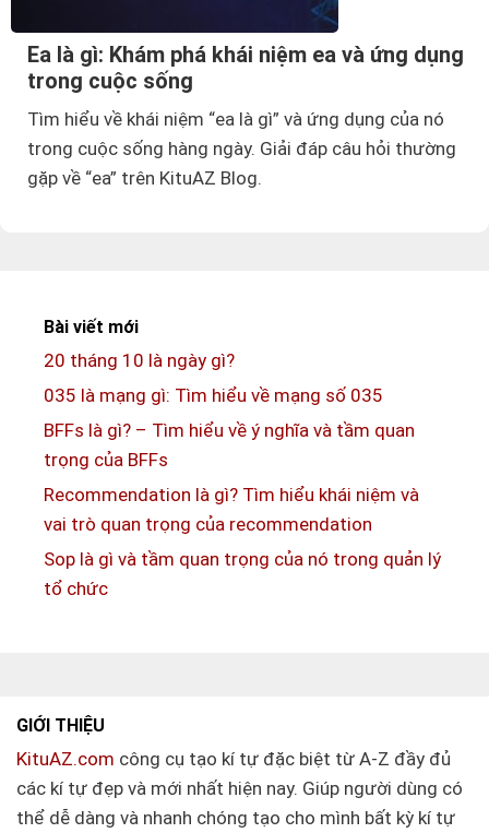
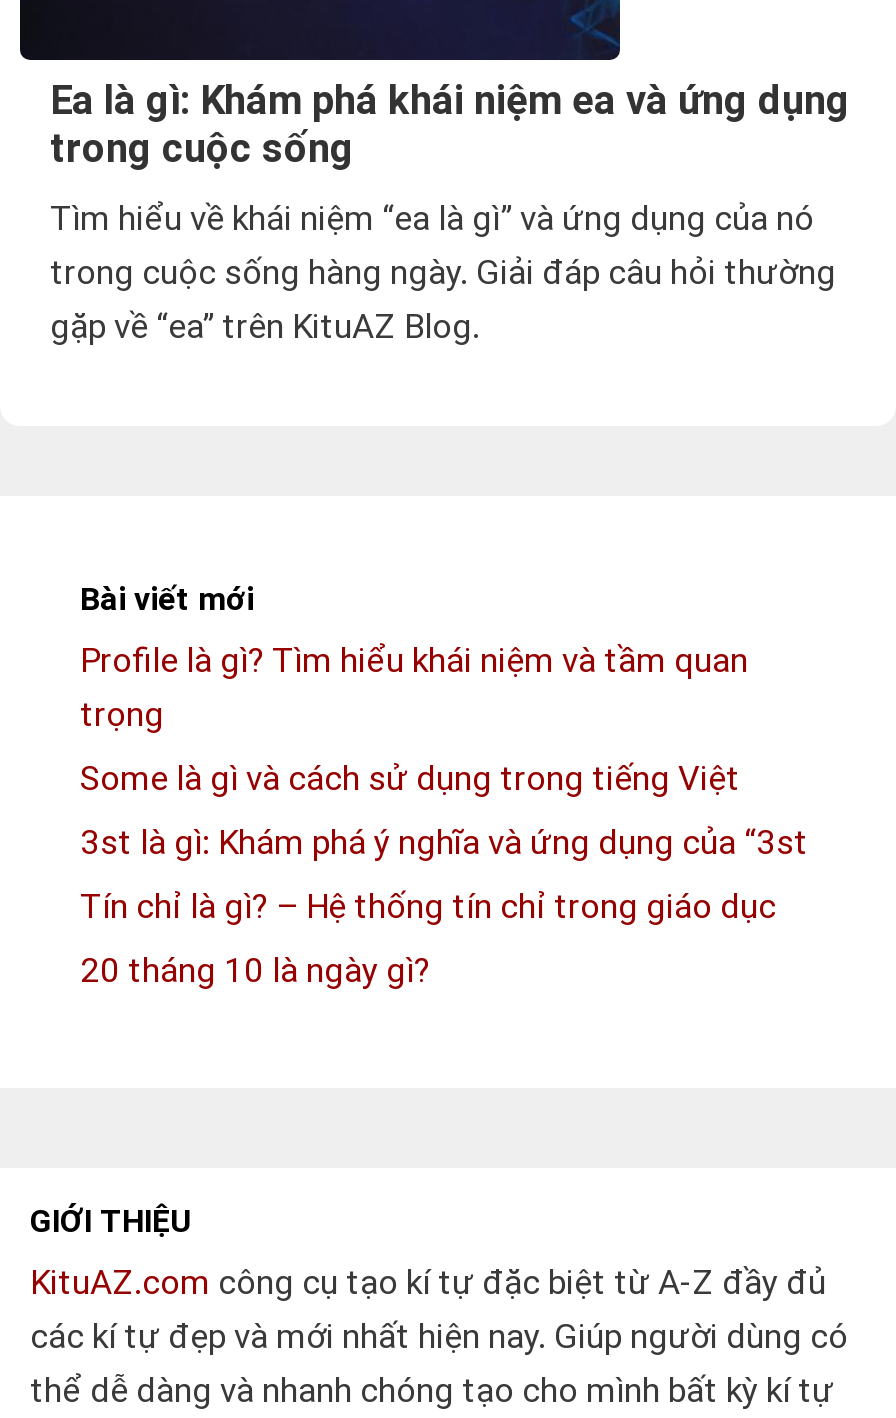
none -> [80,639,808,925] Profile là gì? Tìm hiểu khái niệm và tầm quan | trọng | Some là gì và cách sử dụng trong tiếng Việt | 3st là gì: Khám phá ý nghĩa và ứng dụng của “3st | Tín chỉ là gì? – Hệ thống tín chỉ trong giáo dục
moved [44,349,235,371] -> [80,949,430,989]: 20 tháng 10 là ngày gì?
[44,384,441,599] 035 là mạng gì: Tìm hiểu về mạng số 035 | BFFs là gì? – Tìm hiểu về ý nghĩa và tầm quan | trọng của BFFs | Recommendation là gì? Tìm hiểu khái niệm và | vai trò quan trọng của recommendation | Sop là gì và tầm quan trọng của nó trong quản lý | tổ chức -> none

